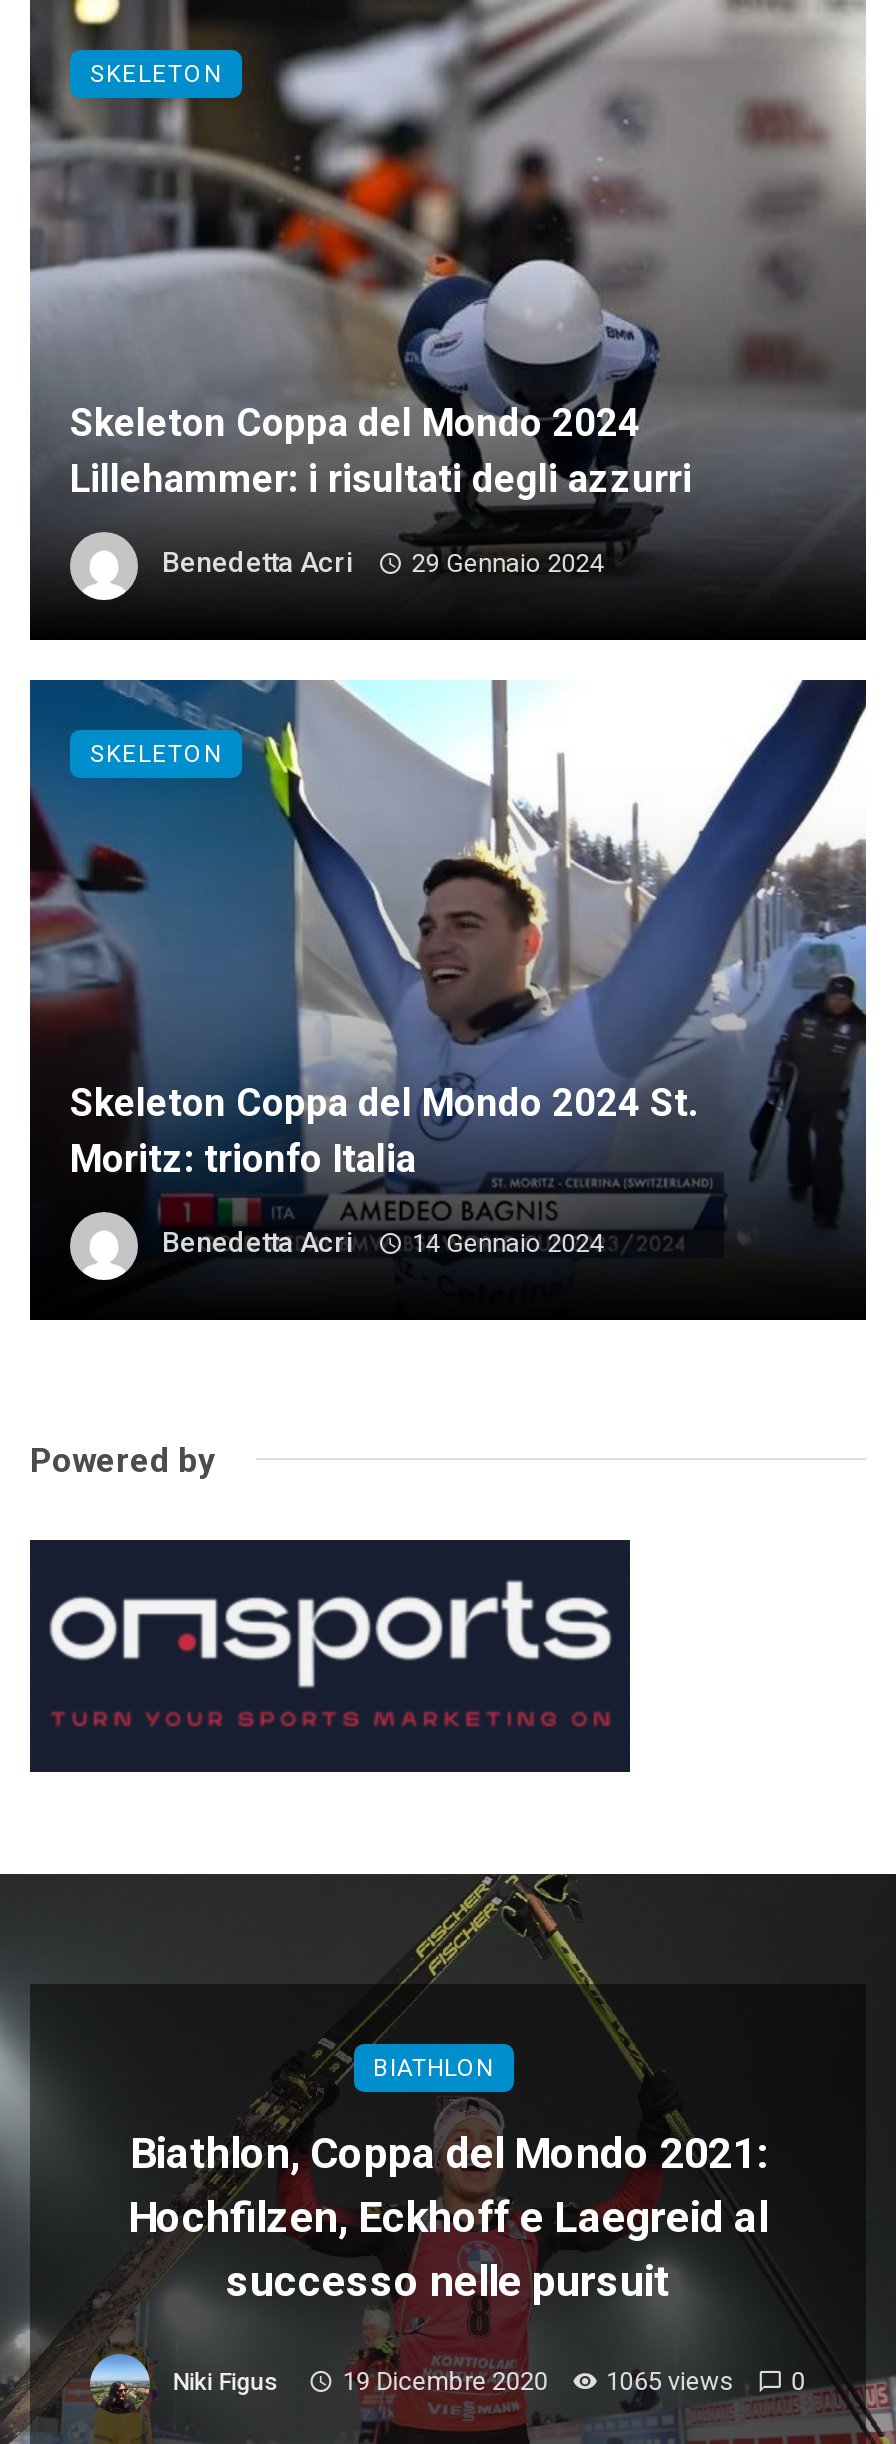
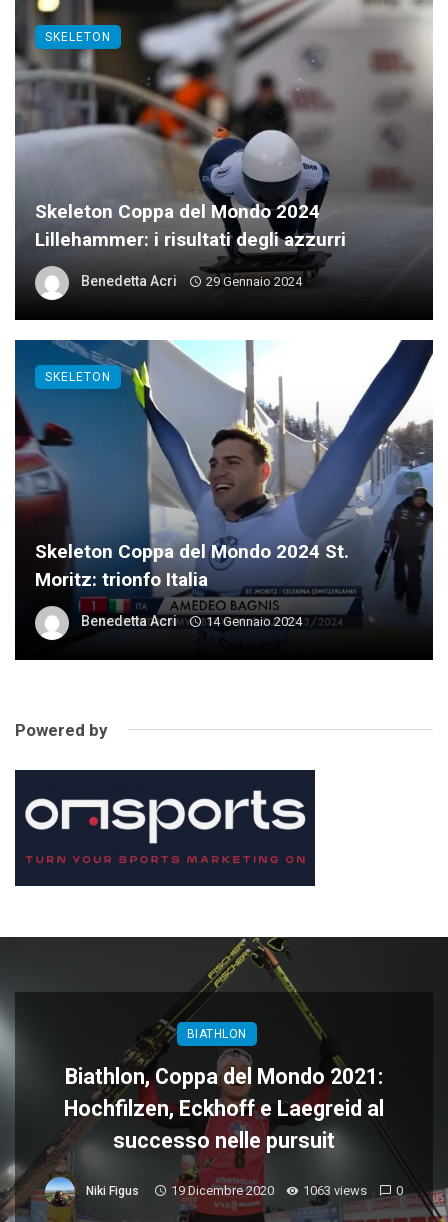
[342,2367,806,2397] 19 Dicembre 2020 1065 views 0 -> [171,1183,403,1198] 19 Dicembre 2020 1063 views 0

